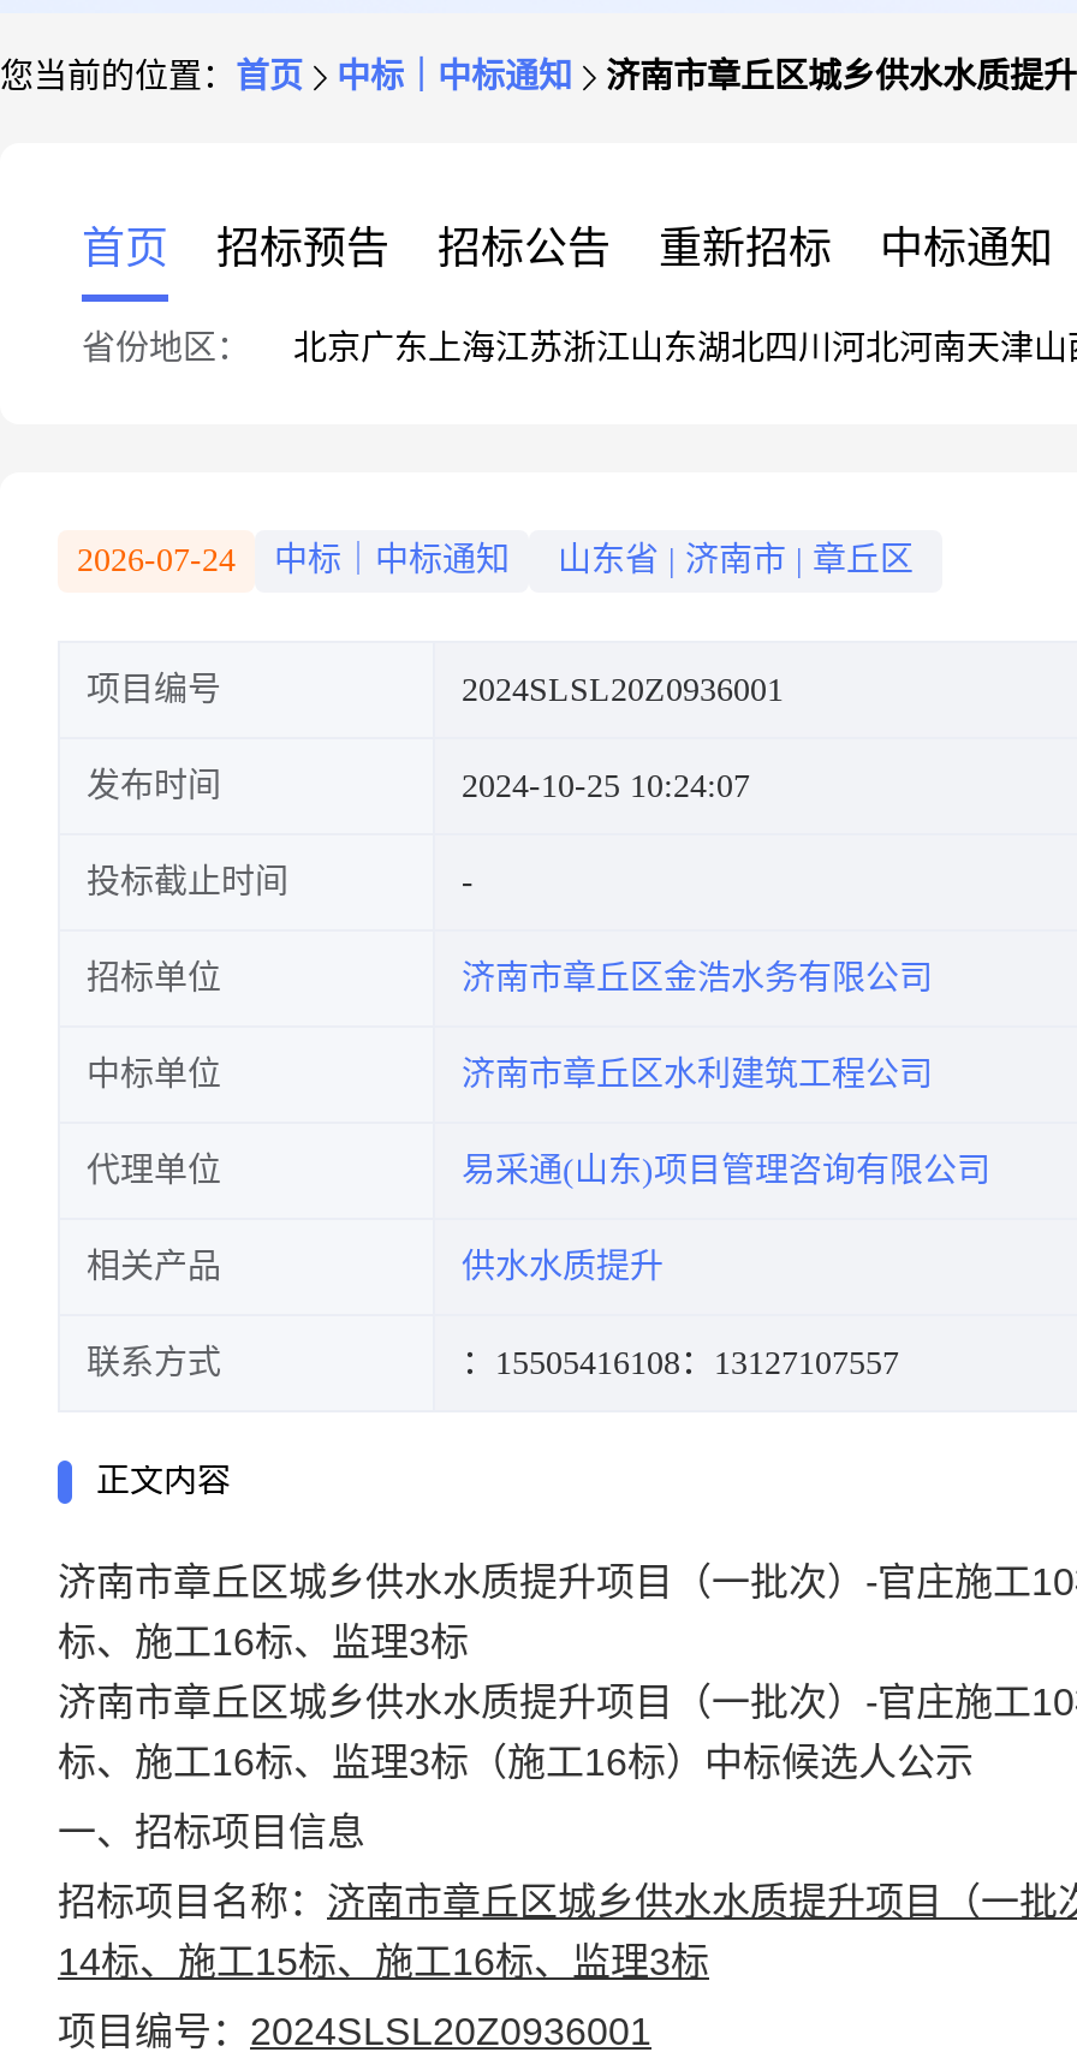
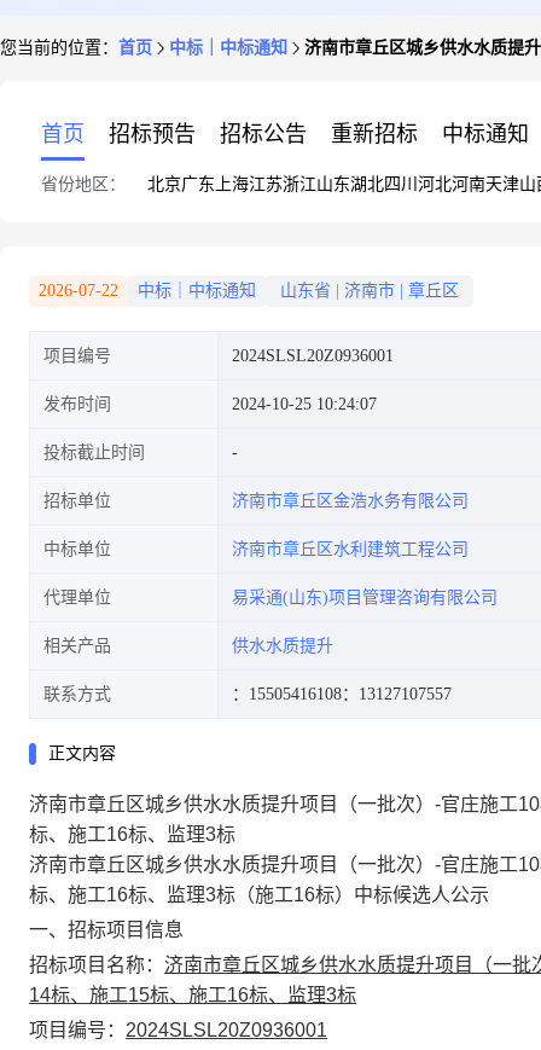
[77,542,236,578] 2026-07-24 -> [39,282,118,300] 2026-07-22

